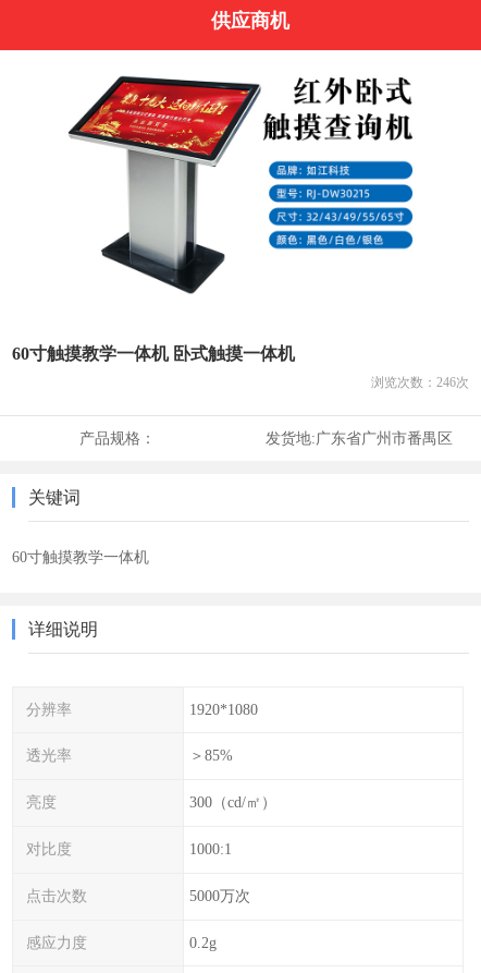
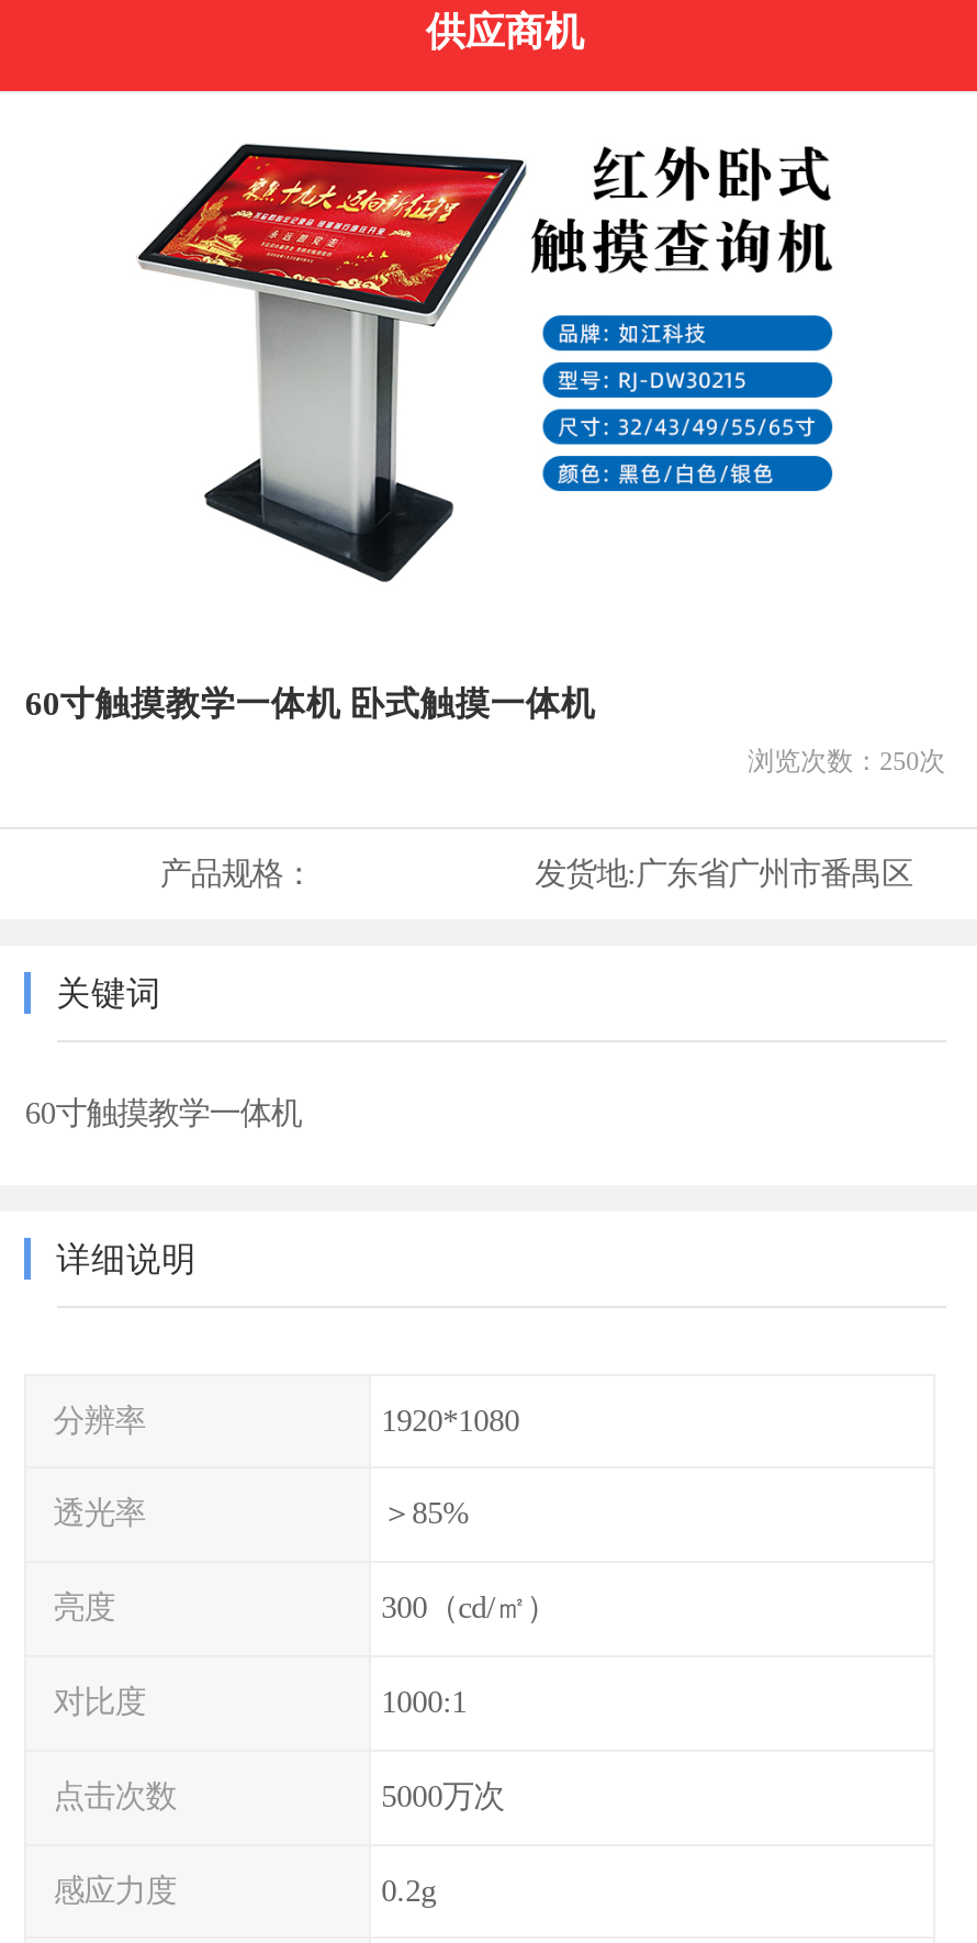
[371,374,469,390] 浏览次数：246次 -> [748,745,946,776] 浏览次数：250次

